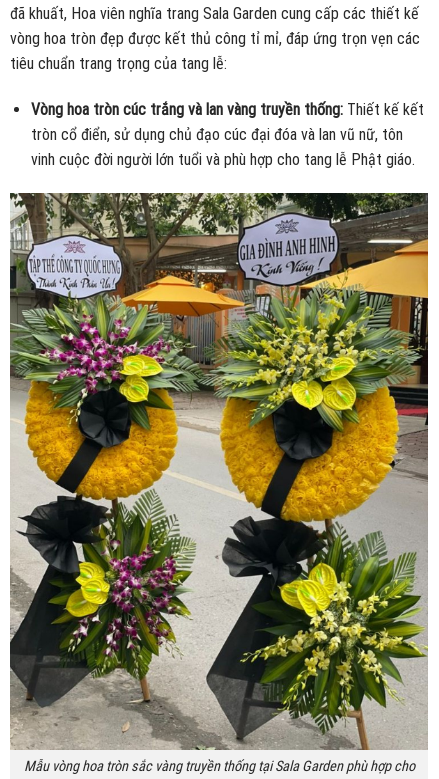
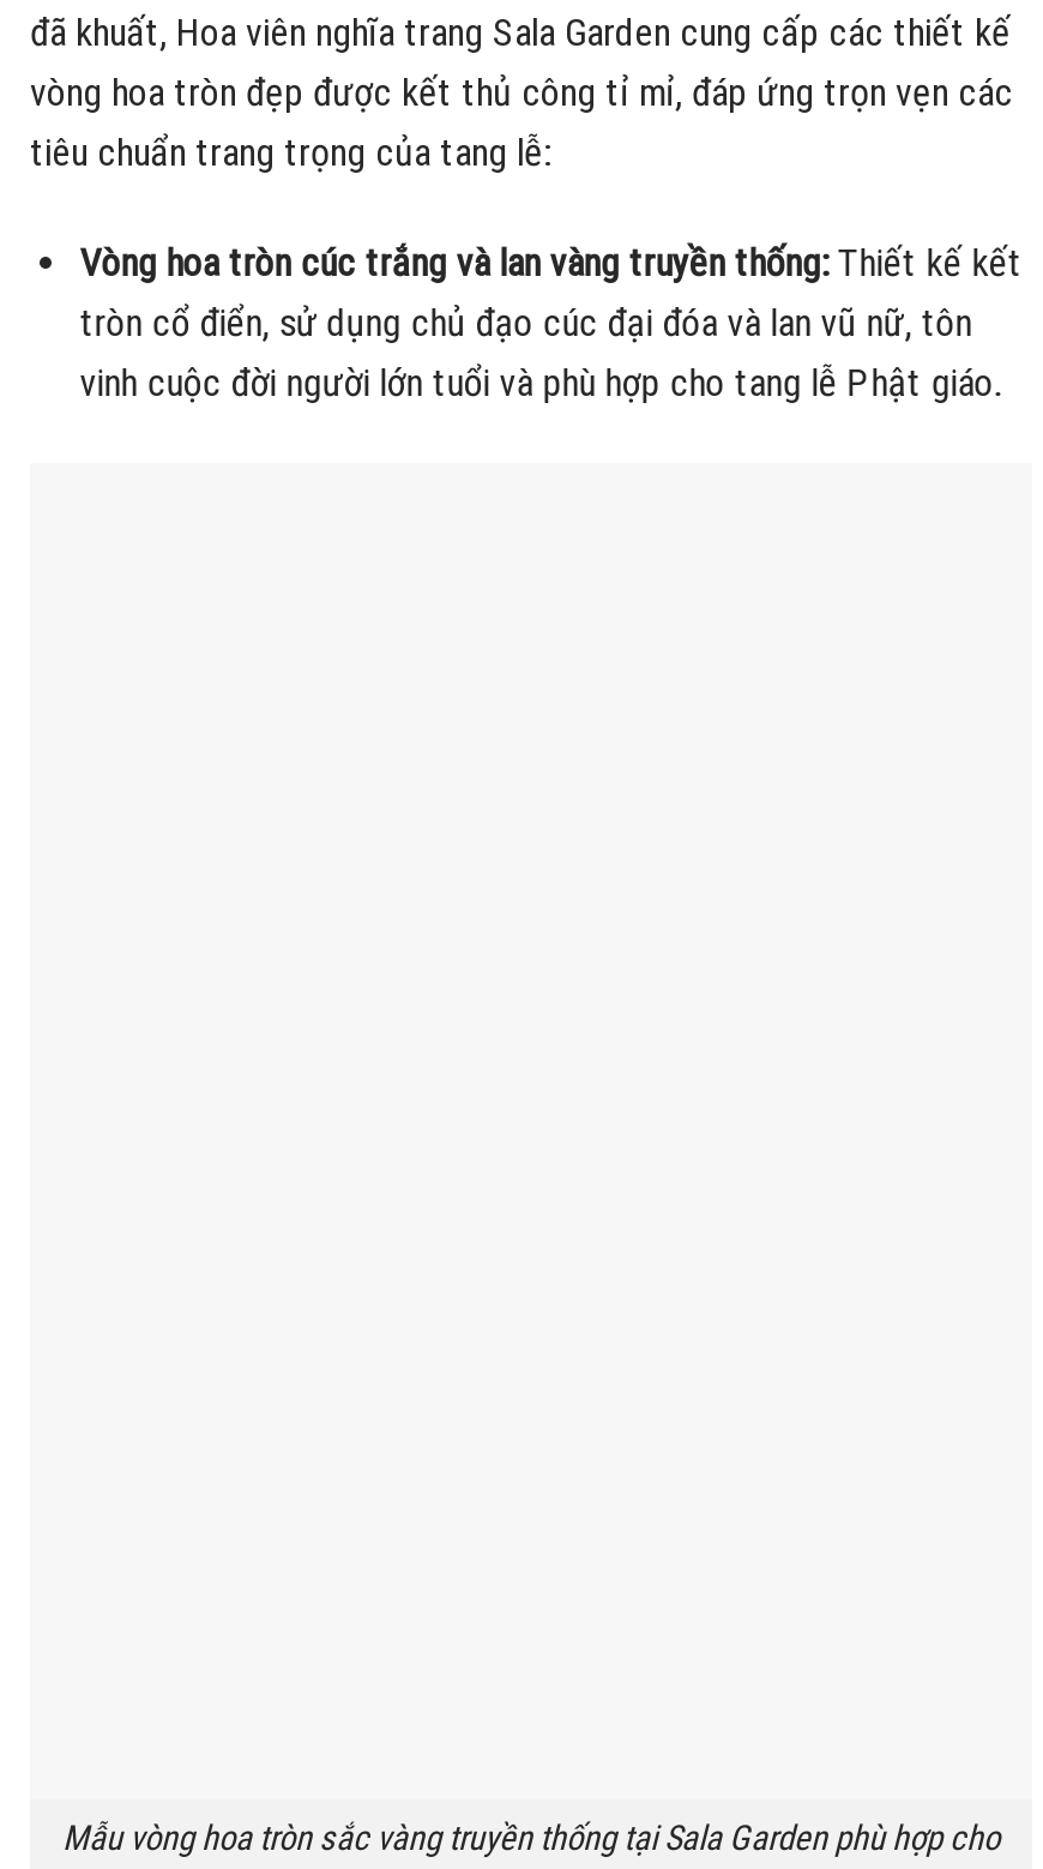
[9,192,429,751] [image] -> none

